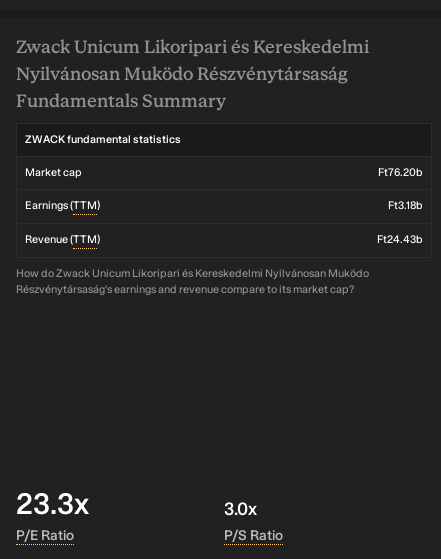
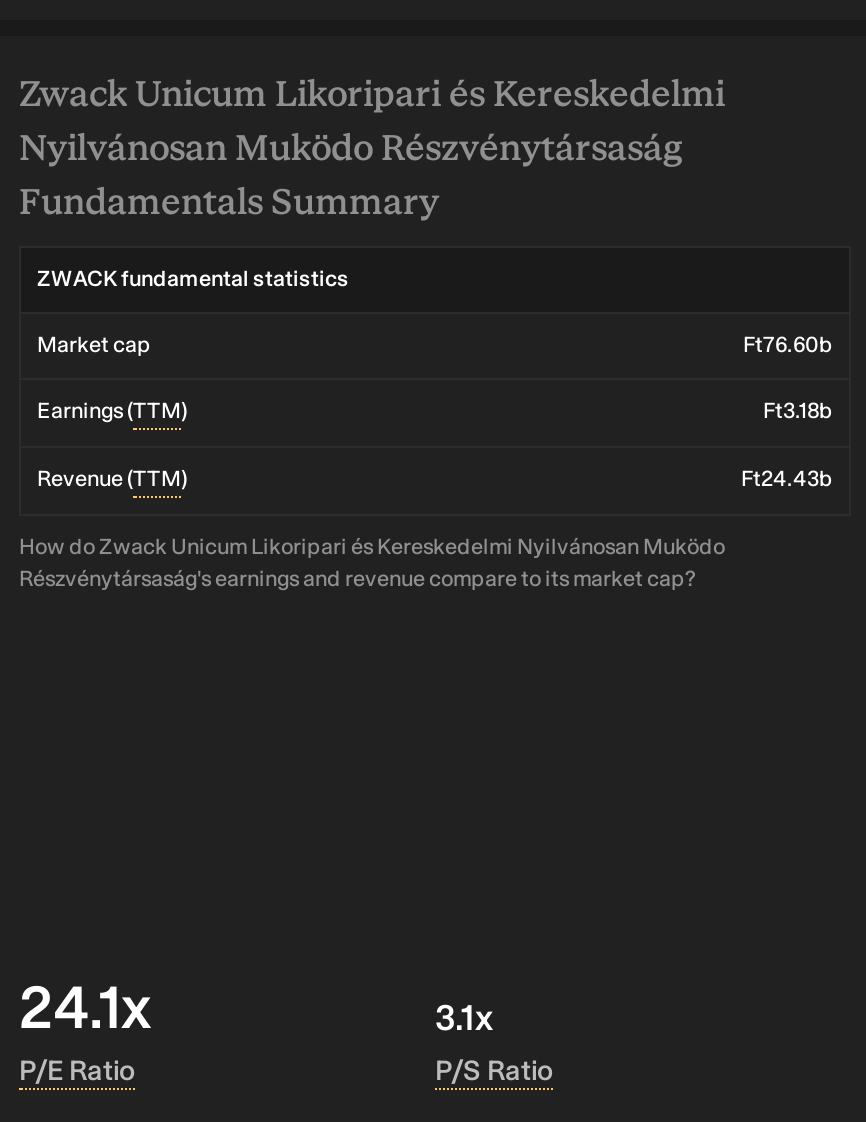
[378,166,423,179] Ft76.20b -> [743,331,833,357] Ft76.60b
[16,486,89,522] 23.3x -> [19,971,151,1043] 24.1x
[224,498,257,520] 3.0x -> [435,995,493,1039] 3.1x

